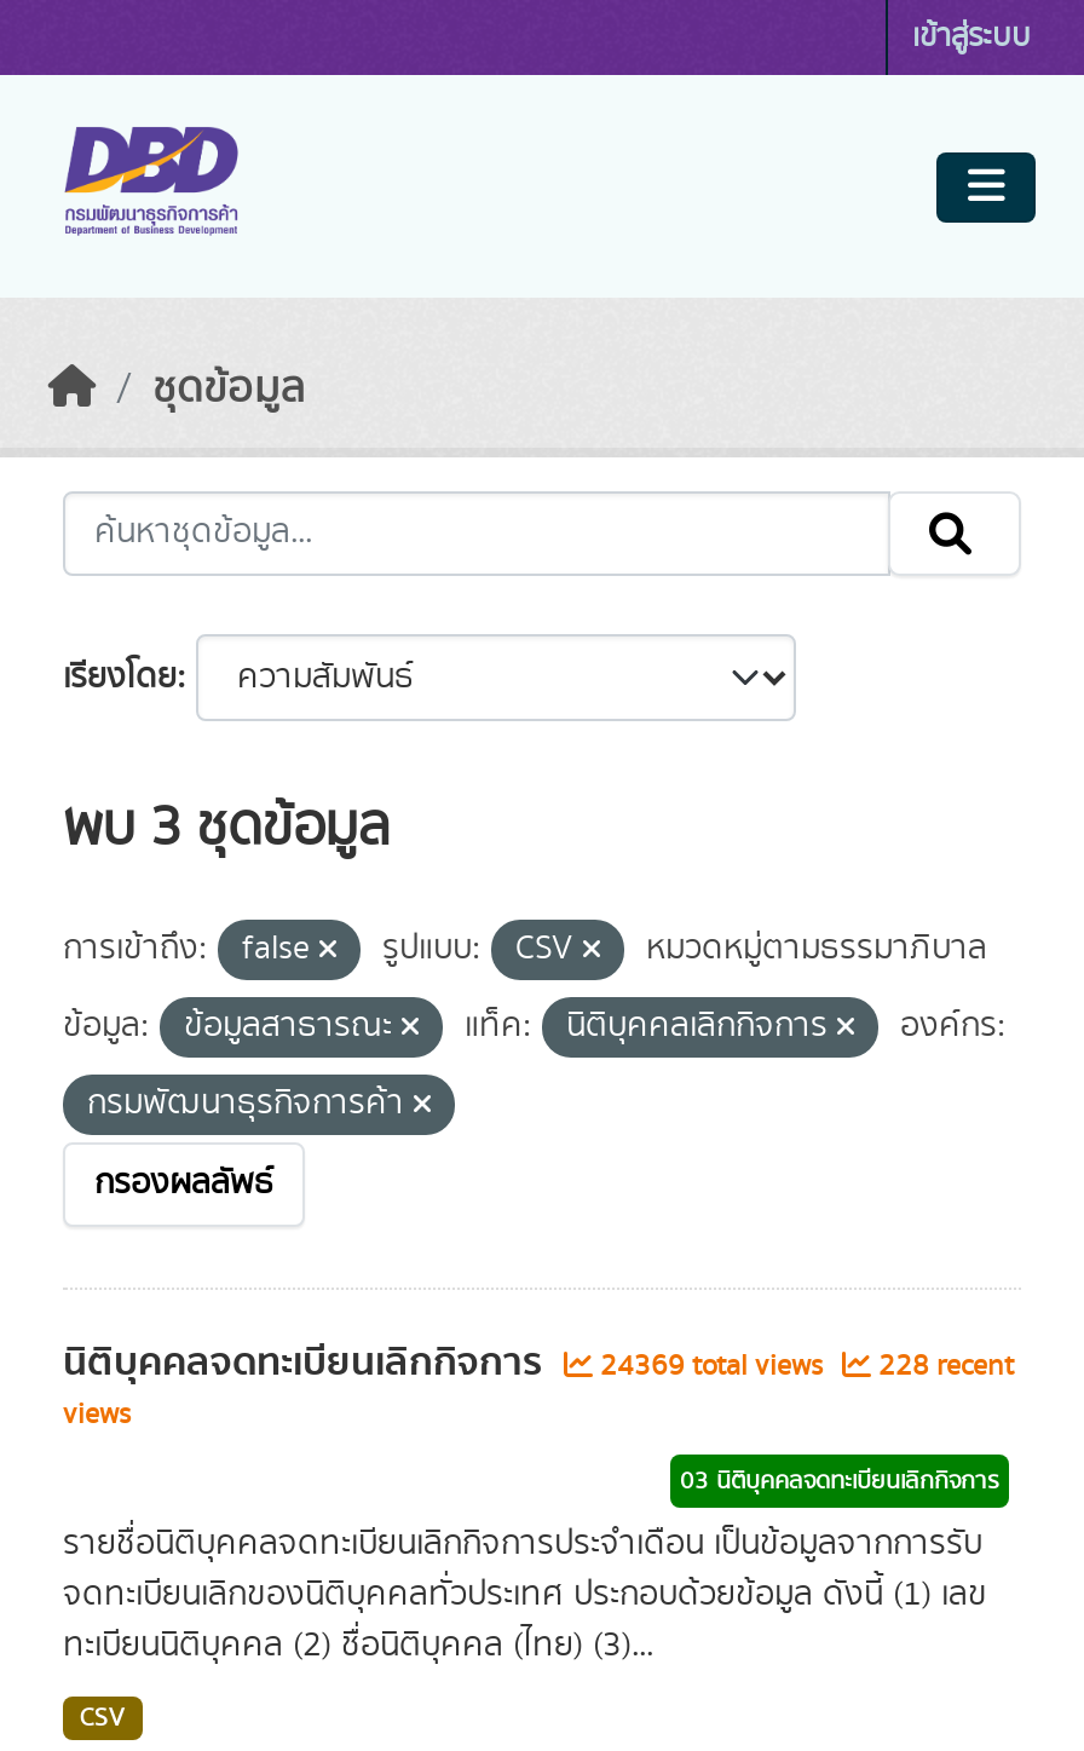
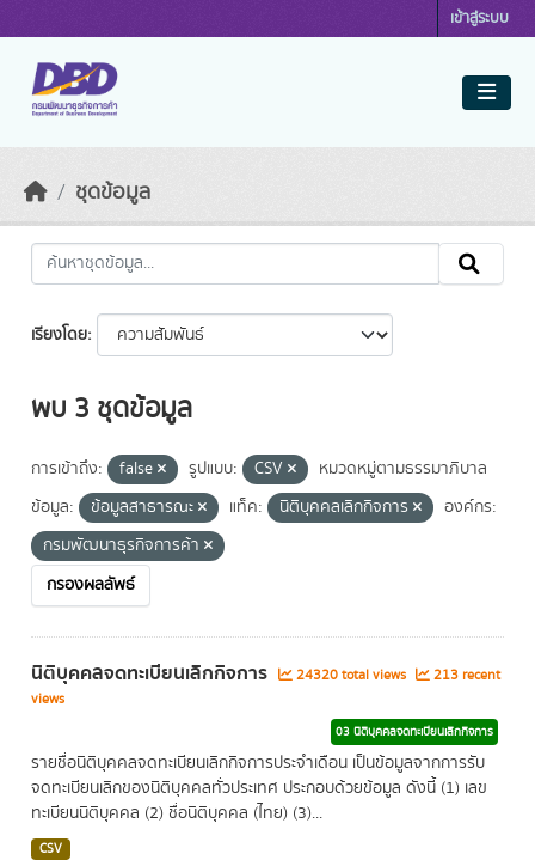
[593,1346,830,1387] 24369 total views -> [293,665,410,685] 24320 total views
[871,1346,1014,1387] 228 recent -> [430,665,500,685] 213 recent

